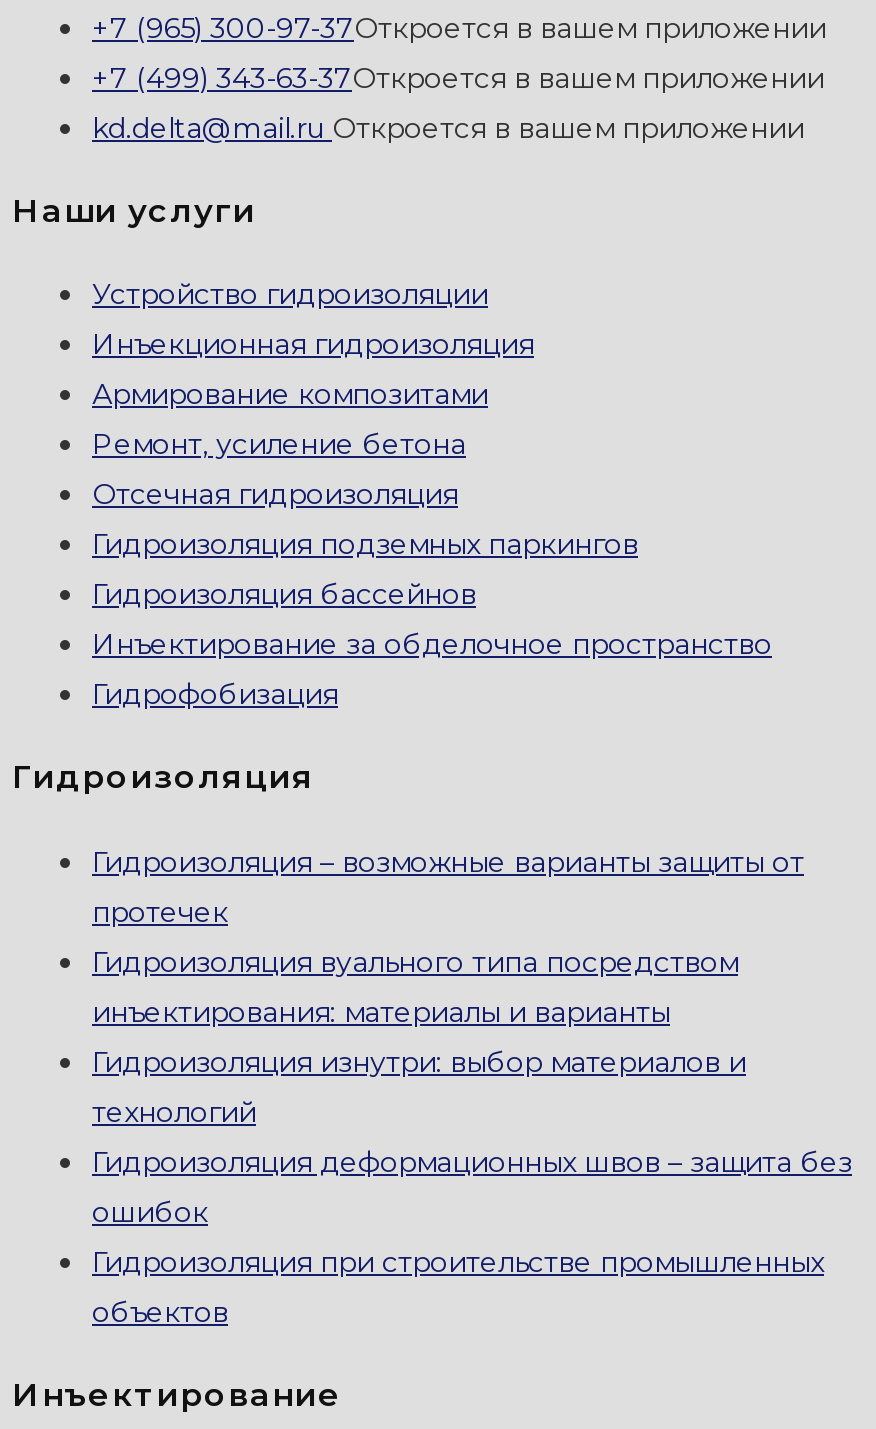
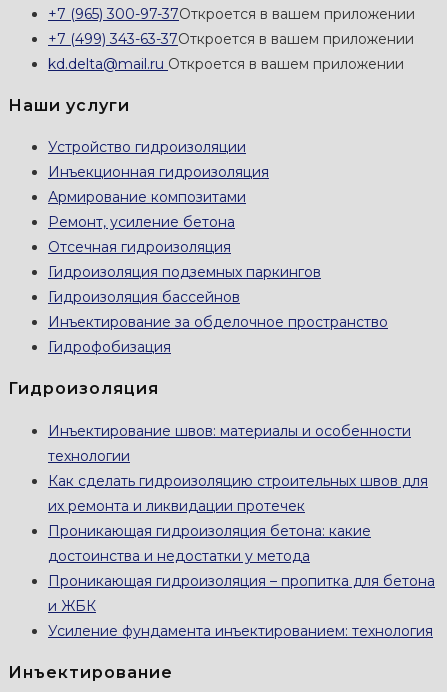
[92,843,852,1329] Гидроизоляция – возможные варианты защиты от | протечек | Гидроизоляция вуального типа посредством | инъектирования: материалы и варианты | Гидроизоляция изнутри: выбор материалов и | технологий | Гидроизоляция деформационных швов – защита без | ошибок | Гидроизоляция при строительстве промышленных | объектов -> [48,422,435,640] Инъектирование швов: материалы и особенности | технологии | Как сделать гидроизоляцию строительных швов для | их ремонта и ликвидации протечек | Проникающая гидроизоляция бетона: какие | достоинства и недостатки у метода | Проникающая гидроизоляция – пропитка для бетона | и ЖБК | Усиление фундамента инъектированием: технология

